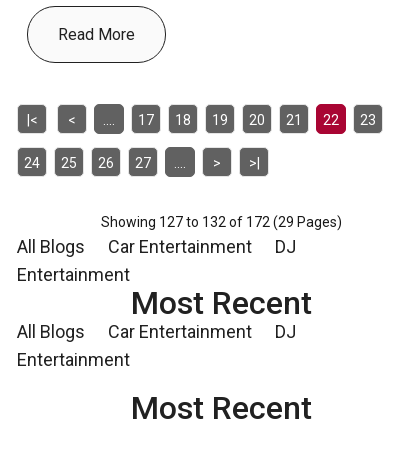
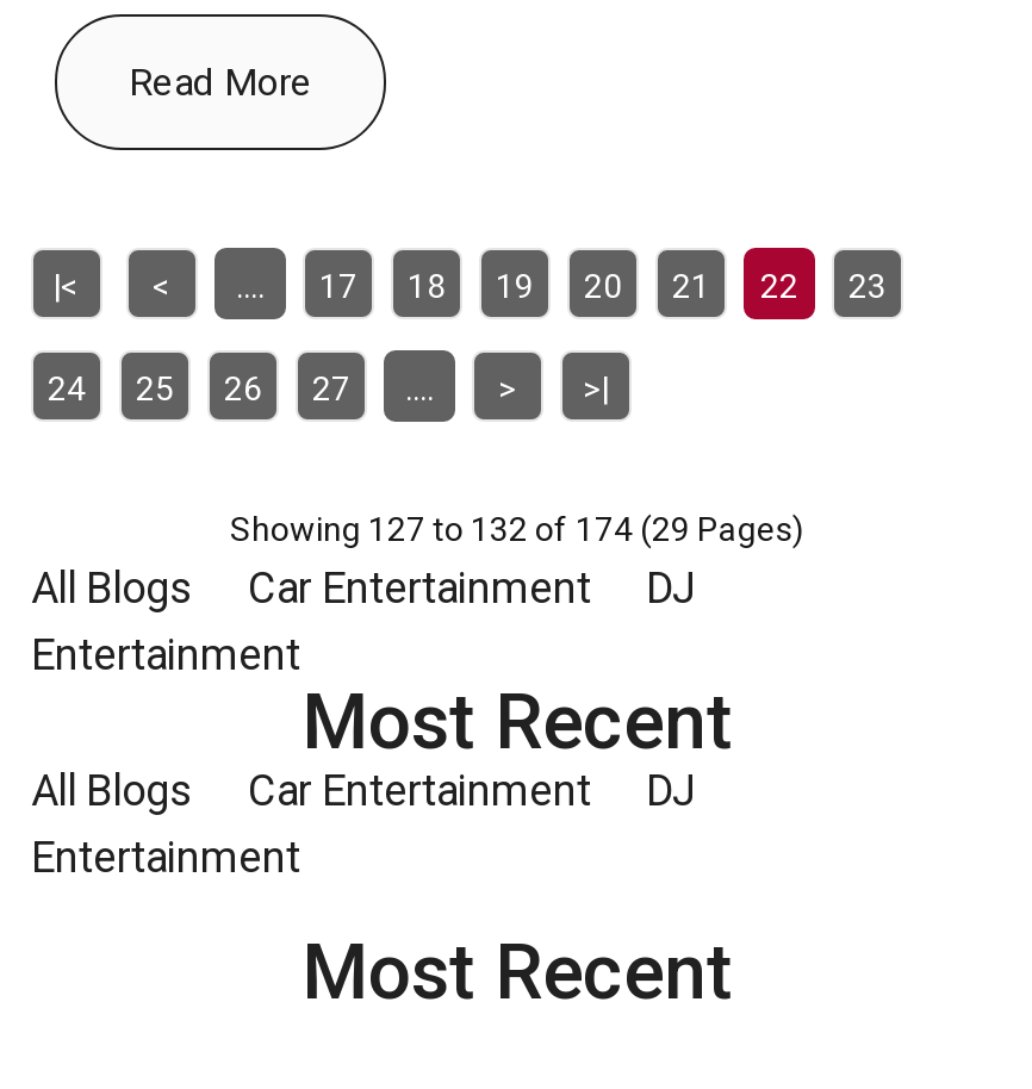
[100,214,341,230] Showing 127 to 132 of 172 (29 Pages) -> [230,510,804,548] Showing 127 to 132 of 174 (29 Pages)

